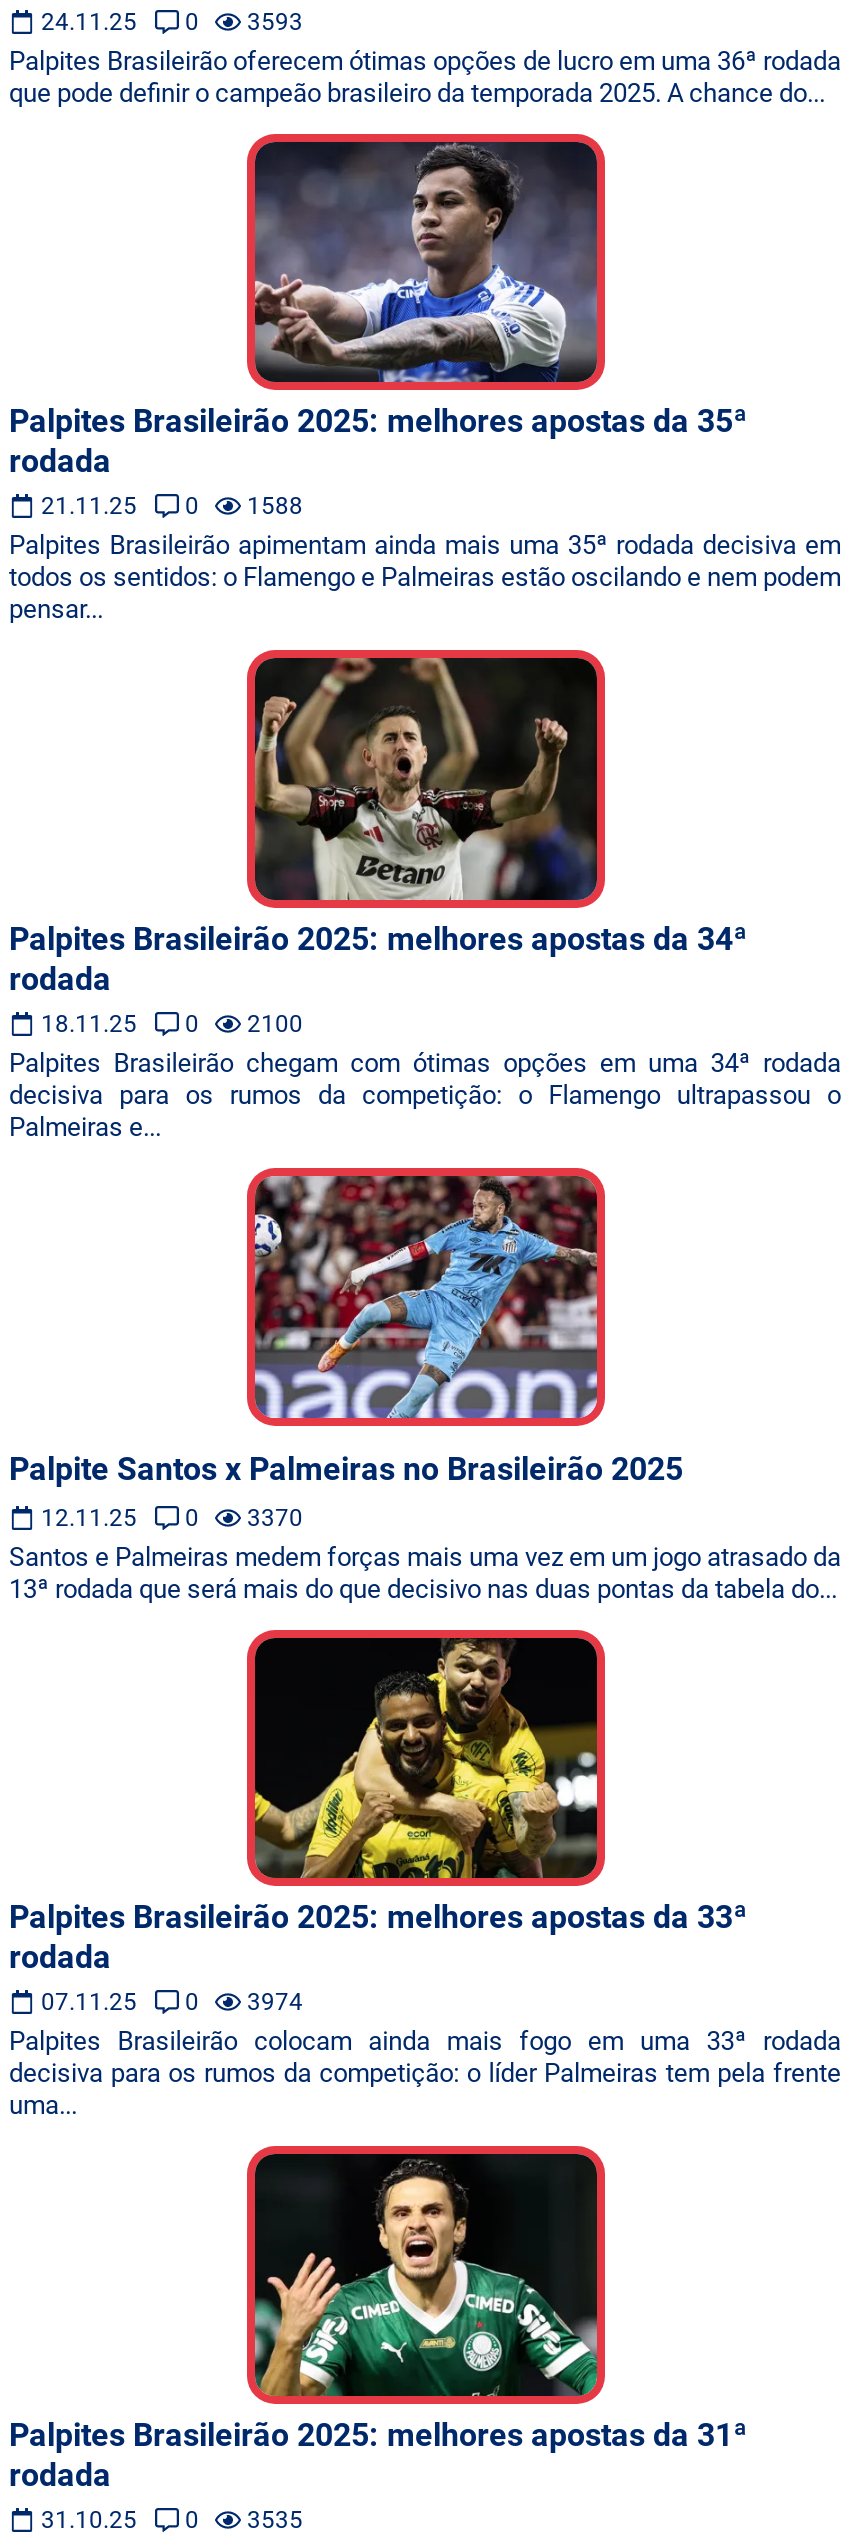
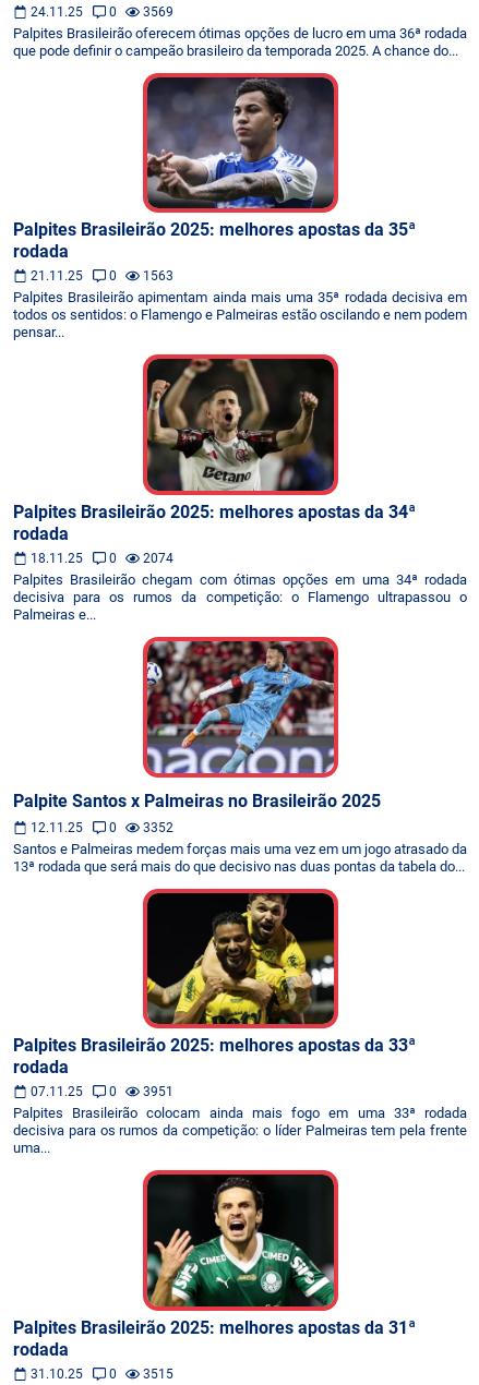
[41,8,303,36] 24.11.25 0 3593 -> [31,4,173,20] 24.11.25 0 3569
[41,493,303,521] 21.11.25 0 1588 -> [31,269,173,284] 21.11.25 0 1563
[41,1010,303,1038] 18.11.25 0 2100 -> [31,551,173,566] 18.11.25 0 2074
[41,1503,303,1531] 12.11.25 0 3370 -> [31,820,173,835] 12.11.25 0 3352
[41,1989,303,2017] 07.11.25 0 3974 -> [31,1084,173,1100] 07.11.25 0 3951
[41,2506,303,2534] 31.10.25 0 3535 -> [31,1366,173,1382] 31.10.25 0 3515

